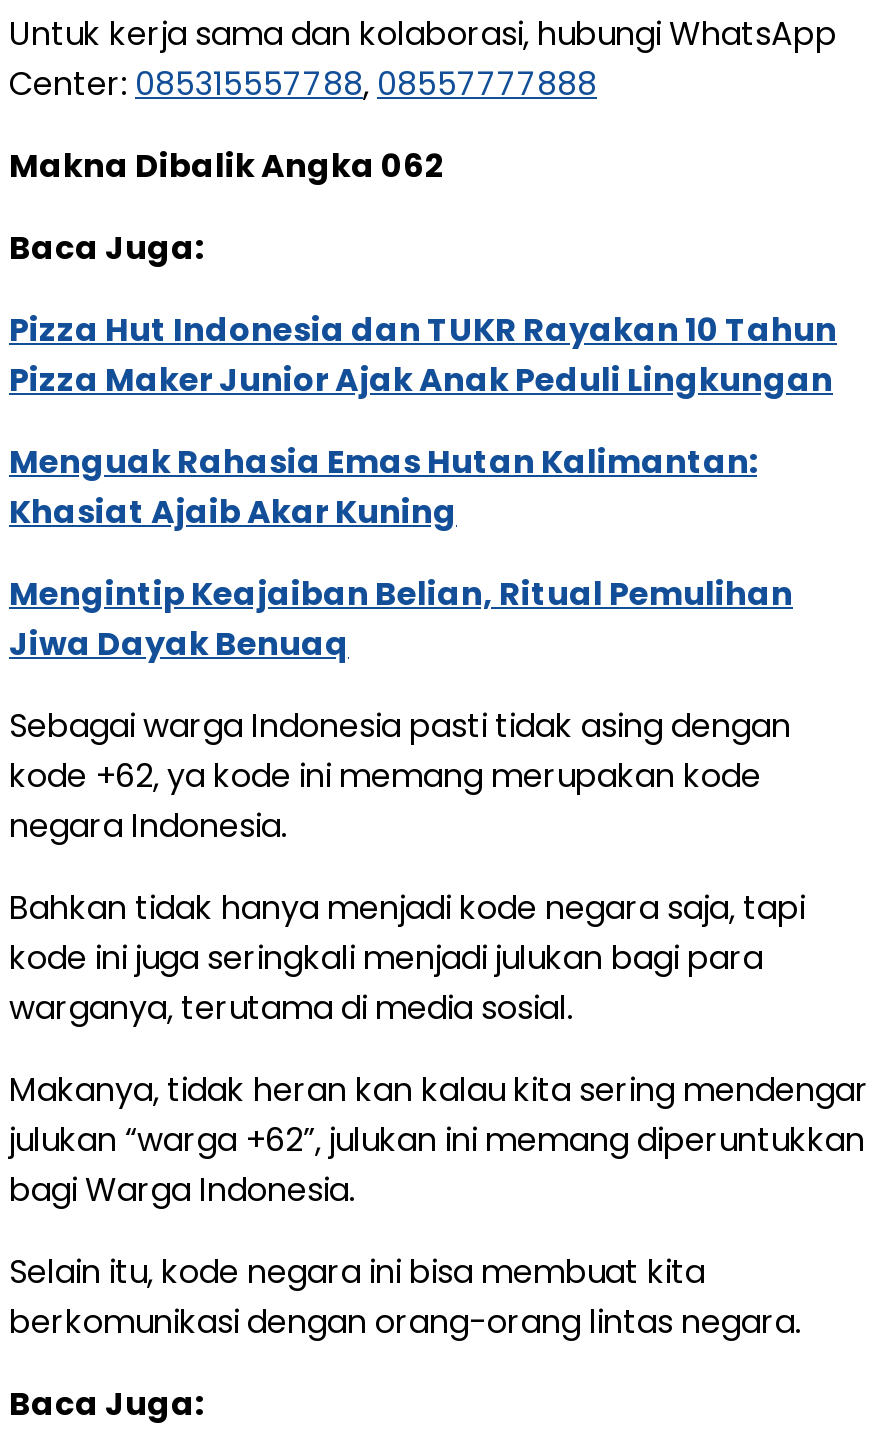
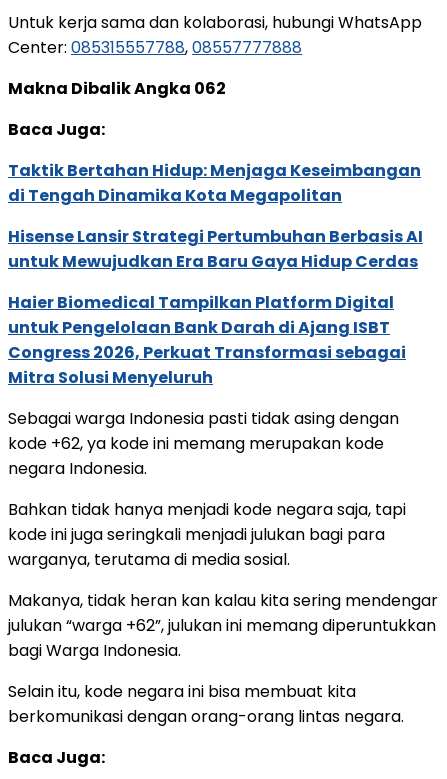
[9,307,837,403] Pizza Hut Indonesia dan TUKR Rayakan 10 Tahun | Pizza Maker Junior Ajak Anak Peduli Lingkungan -> [8,159,421,207] Taktik Bertahan Hidup: Menjaga Keseimbangan | di Tengah Dinamika Kota Megapolitan
[9,439,757,535] Menguak Rahasia Emas Hutan Kalimantan: | Khasiat Ajaib Akar Kuning -> [8,225,423,273] Hisense Lansir Strategi Pertumbuhan Berbasis AI | untuk Mewujudkan Era Baru Gaya Hidup Cerdas
[9,571,793,667] Mengintip Keajaiban Belian, Ritual Pemulihan | Jiwa Dayak Benuaq -> [8,291,406,389] Haier Biomedical Tampilkan Platform Digital | untuk Pengelolaan Bank Darah di Ajang ISBT | Congress 2026, Perkuat Transformasi sebagai | Mitra Solusi Menyeluruh

